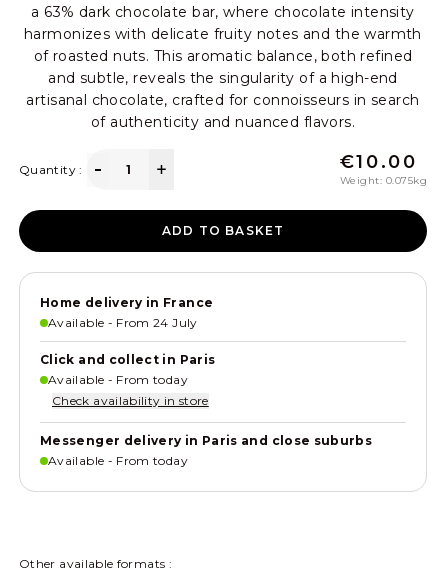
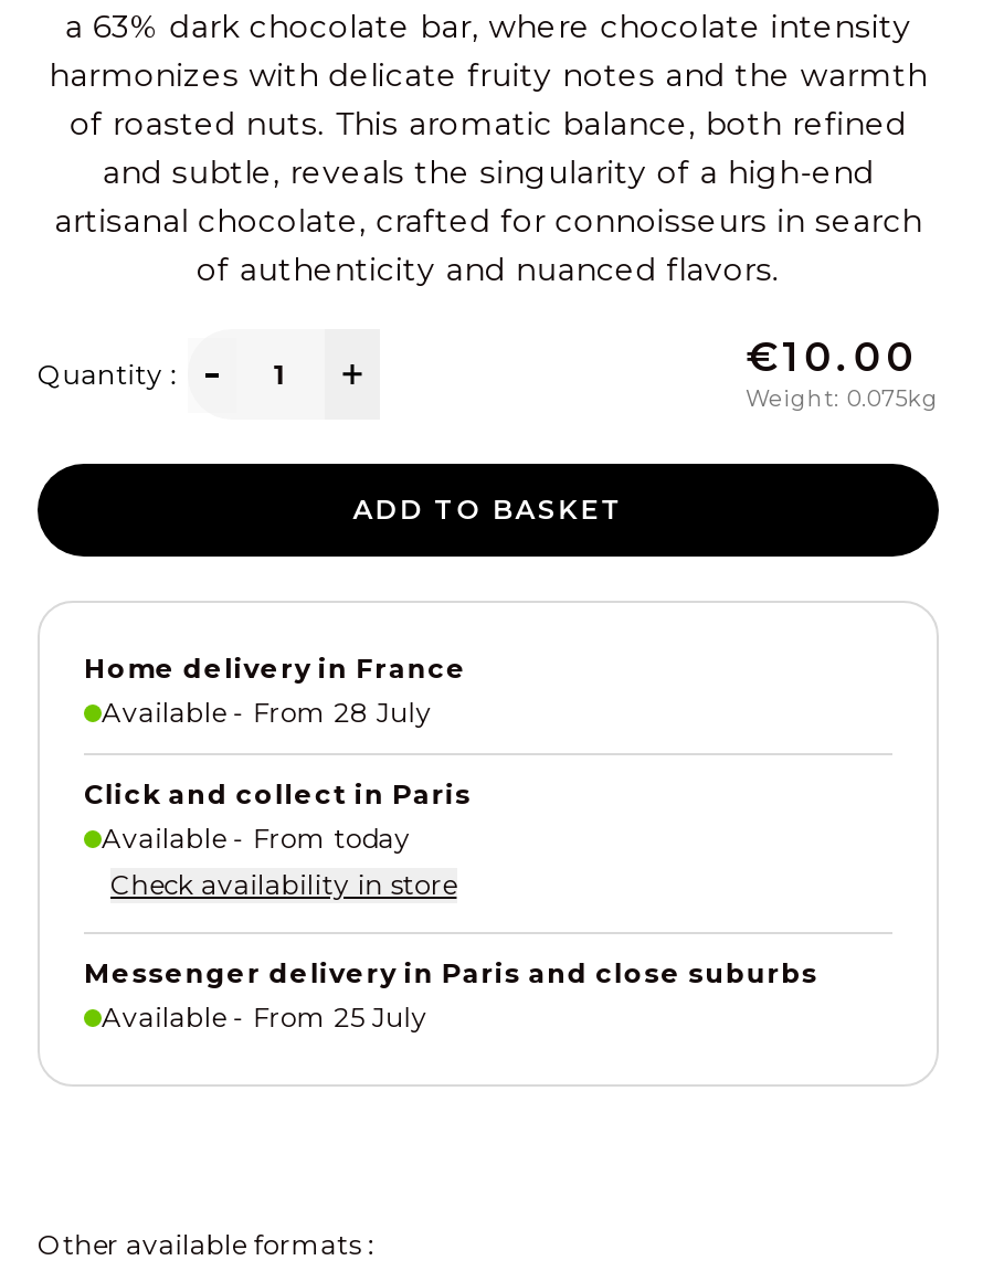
[48,315,198,330] Available - From 24 July -> [102,696,432,729] Available - From 28 July
[48,453,188,468] Available - From today -> [102,1001,428,1034] Available - From 25 July

